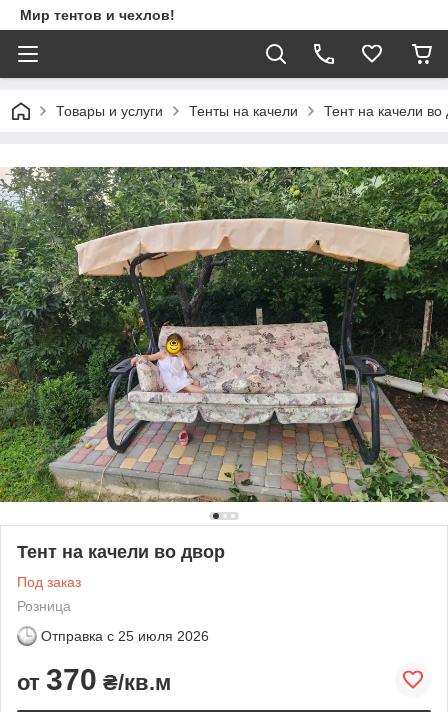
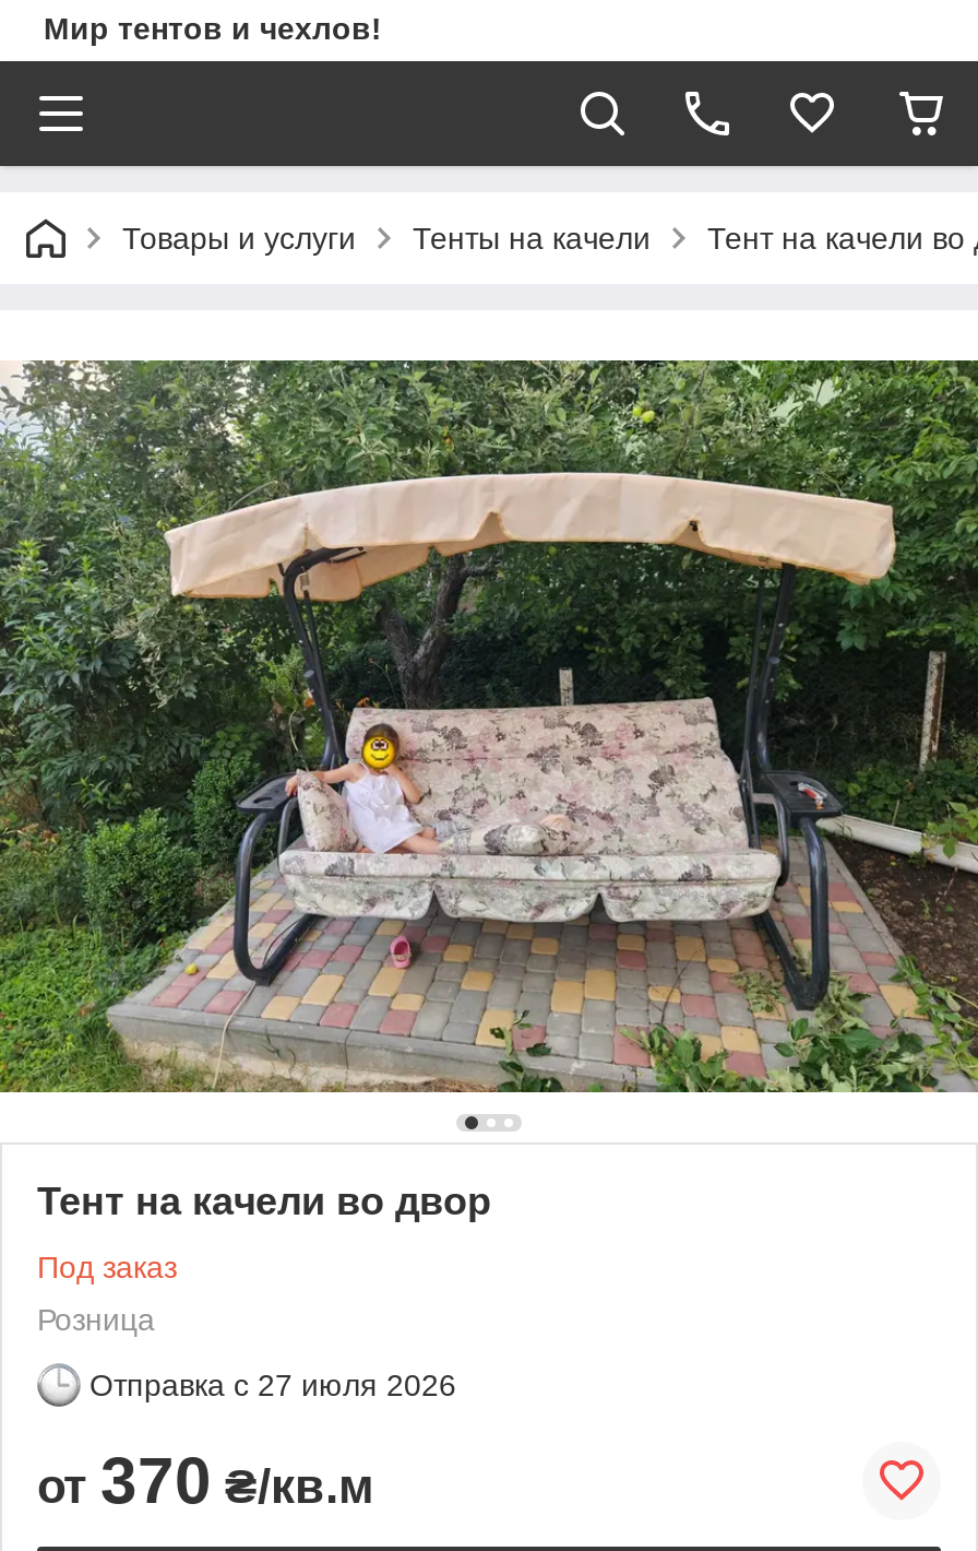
[41,628,209,644] Отправка с 25 июля 2026 -> [90,1367,456,1402] Отправка с 27 июля 2026

